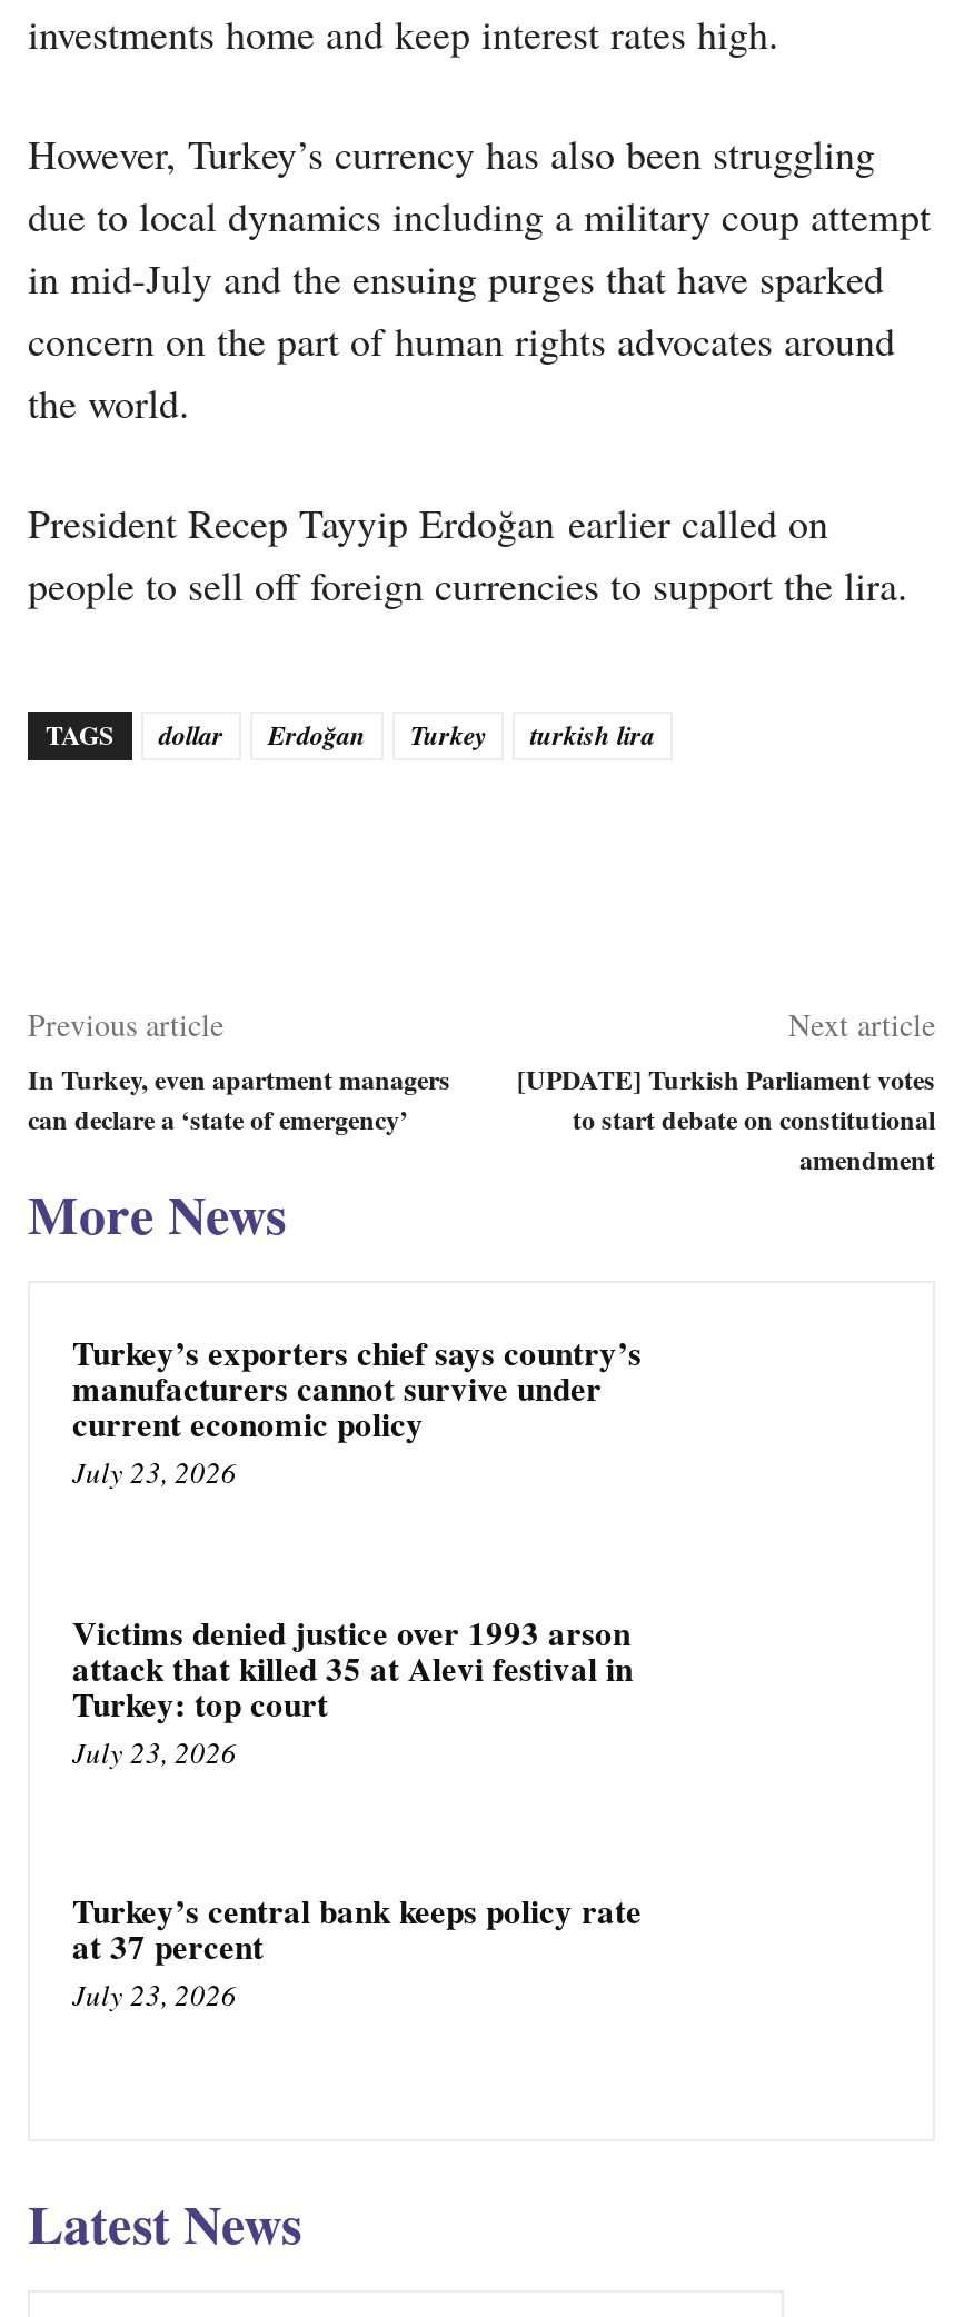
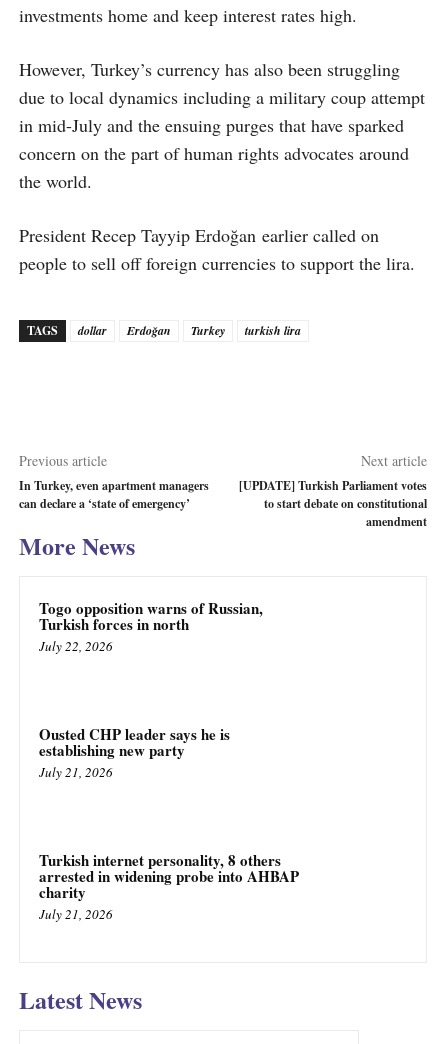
[72,1328,642,1493] Turkey’s exporters chief says country’s | manufacturers cannot survive under | current economic policy | July 23, 2026 -> [39,597,263,655] Togo opposition warns of Russian, | Turkish forces in north | July 22, 2026
[72,1608,633,1772] Victims denied justice over 1993 arson | attack that killed 35 at Alevi festival in | Turkey: top court | July 23, 2026 -> [39,723,230,781] Ousted CHP leader says he is | establishing new party | July 21, 2026
[72,1887,642,2016] Turkey’s central bank keeps policy rate | at 37 percent | July 23, 2026 -> [39,849,299,923] Turkish internet personality, 8 others | arrested in widening probe into AHBAP | charity | July 21, 2026

